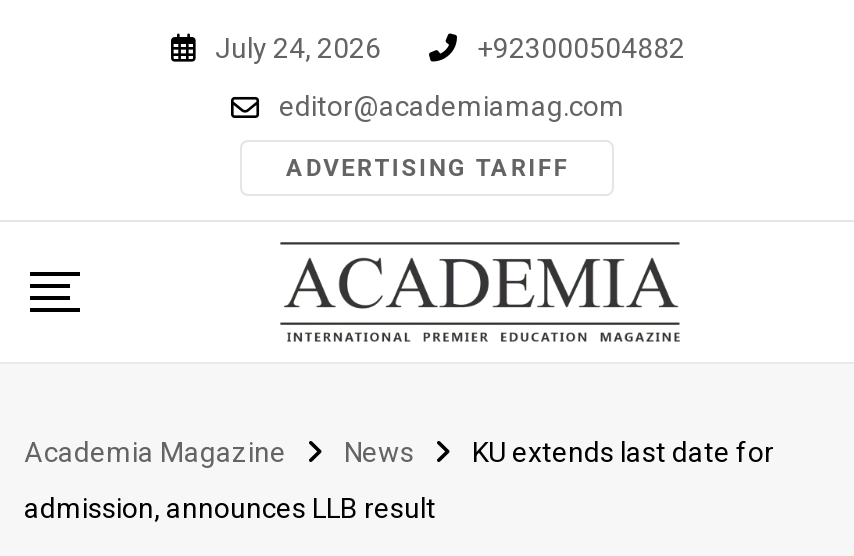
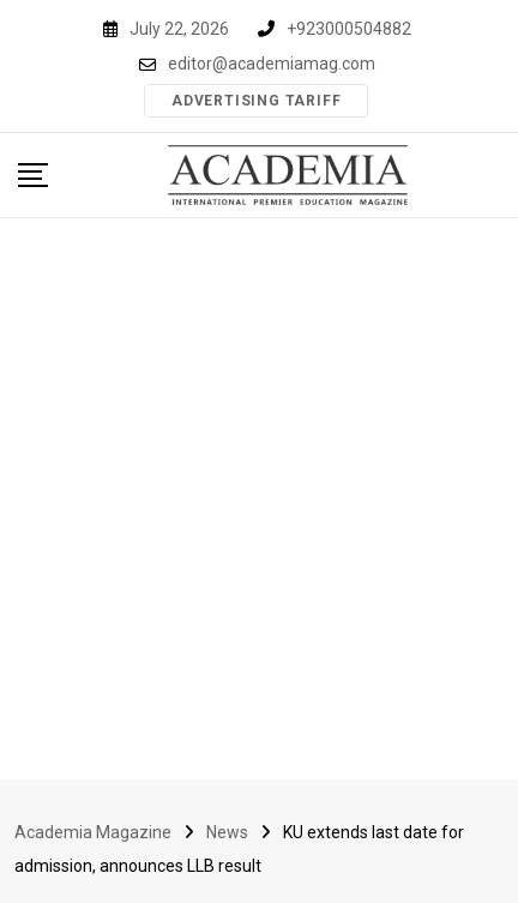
[215,31,381,63] July 24, 2026 -> [129,19,228,38] July 22, 2026

